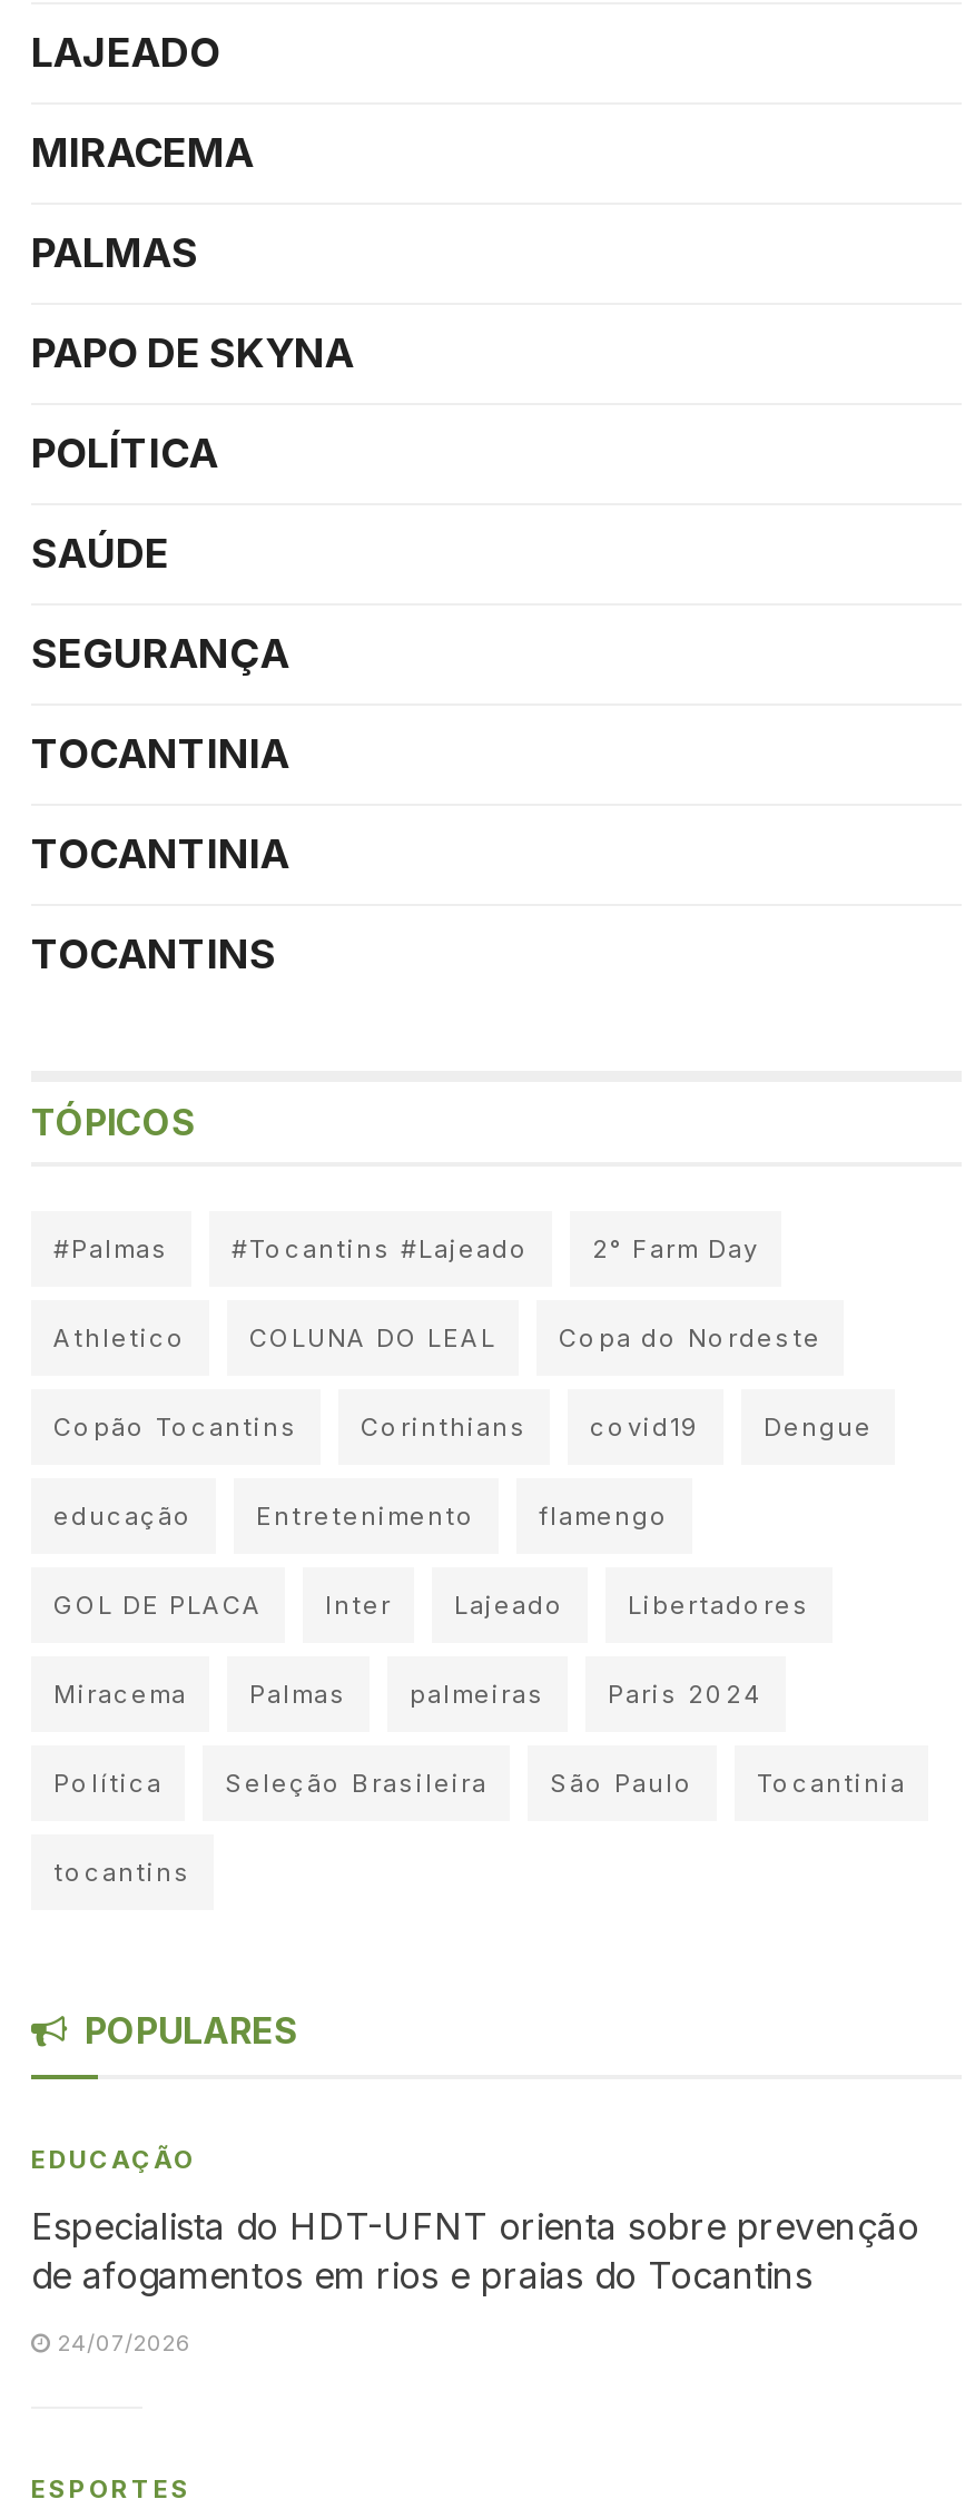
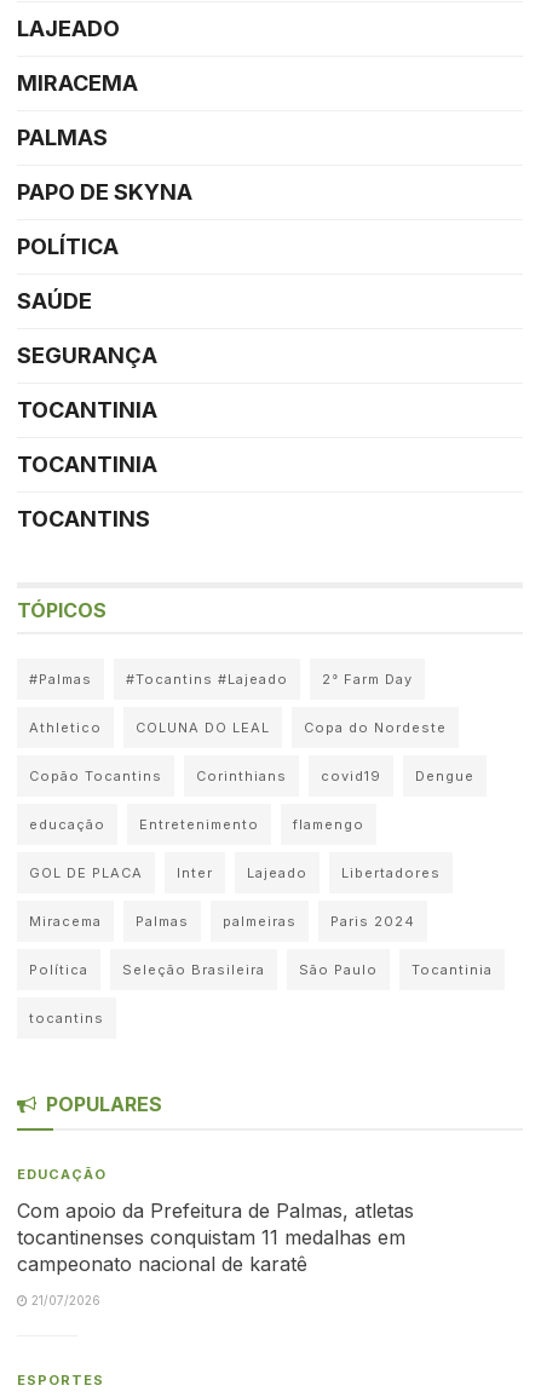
[31,2204,919,2297] Especialista do HDT-UFNT orienta sobre prevenção | de afogamentos em rios e praias do Tocantins -> [17,1198,414,1276] Com apoio da Prefeitura de Palmas, atletas | tocantinenses conquistam 11 medalhas em | campeonato nacional de karatê
[51,2328,191,2355] 24/07/2026 -> [28,1293,100,1307] 21/07/2026

